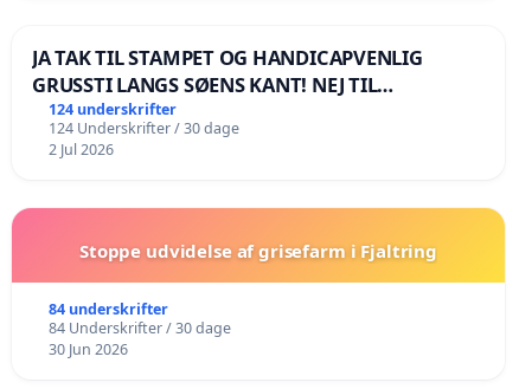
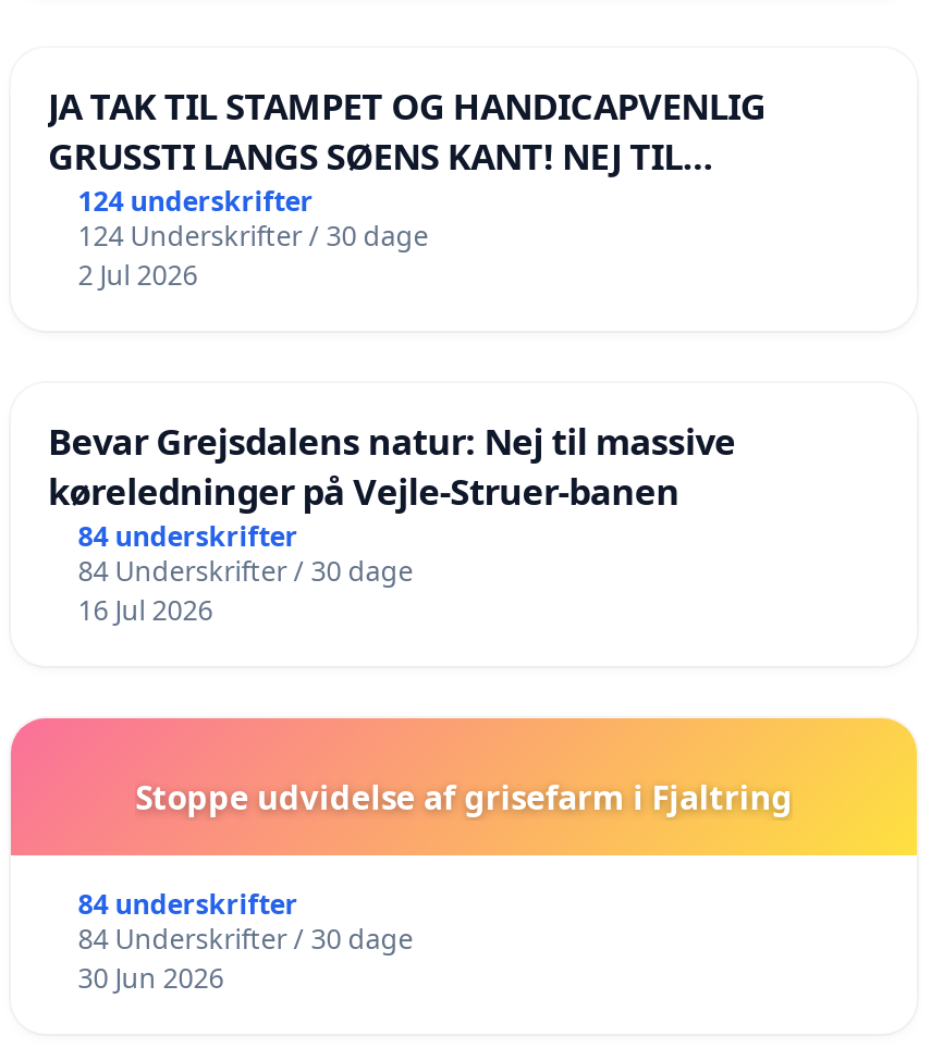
none -> [48,415,736,628] Bevar Grejsdalens natur: Nej til massive | køreledninger på Vejle-Struer-banen | 84 underskrifter | 84 Underskrifter / 30 dage | 16 Jul 2026

